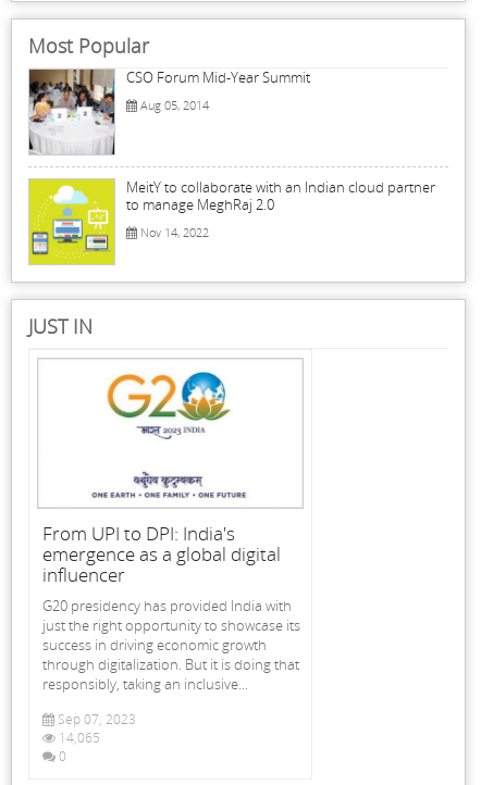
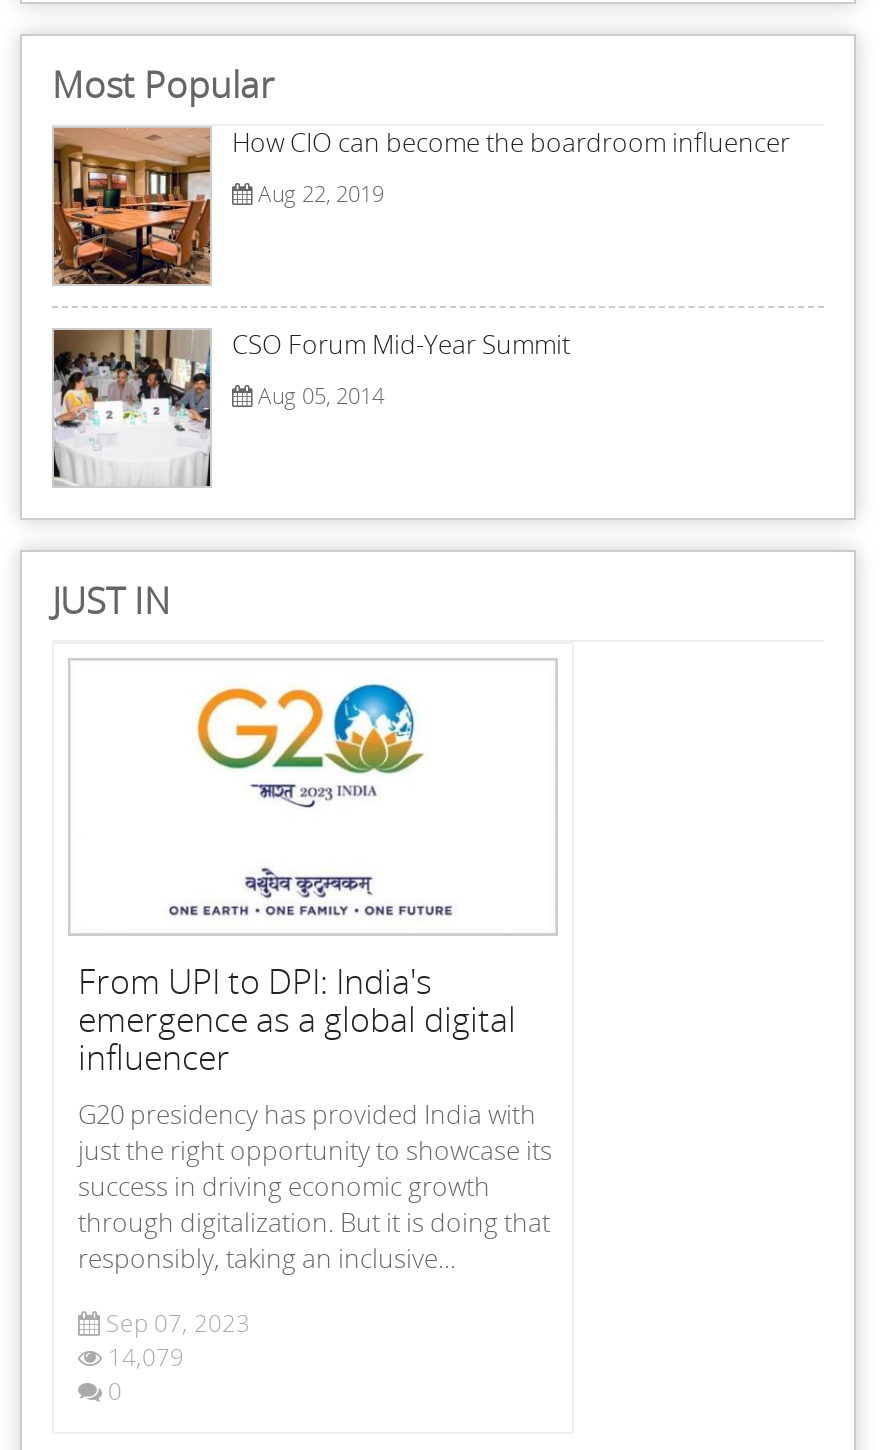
none -> [52,125,790,286] [image] | How CIO can become the boardroom influencer | Aug 22, 2019
moved [27,67,310,155] -> [50,326,570,488]: [image] | CSO Forum Mid-Year Summit | Aug 05, 2014
[28,178,435,265] [image] | MeitY to collaborate with an Indian cloud partner | to manage MeghRaj 2.0 | Nov 14, 2022 -> none
[55,729,100,747] 14,065 -> [102,1341,184,1375] 14,079

